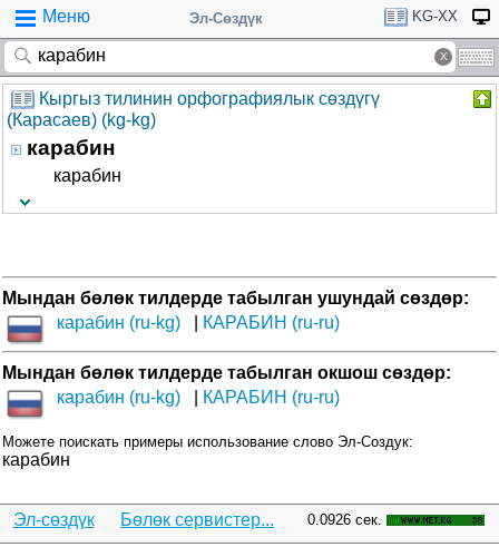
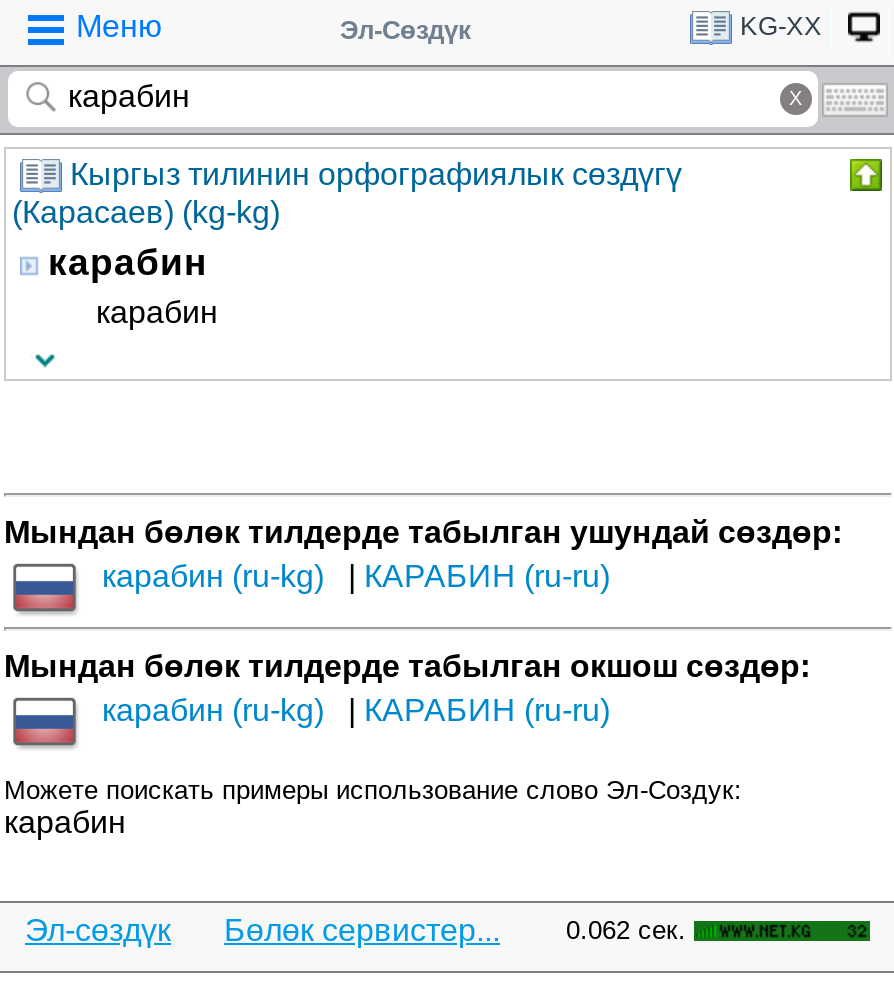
[307,511,382,528] 0.0926 сек. -> [566,915,686,945] 0.062 сек.

